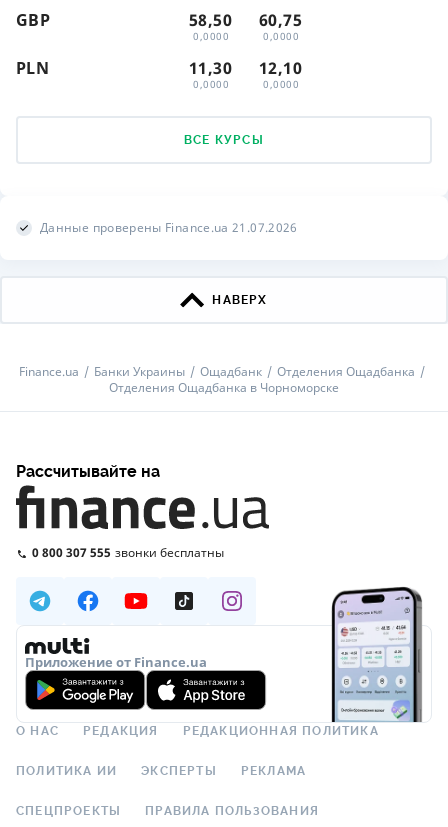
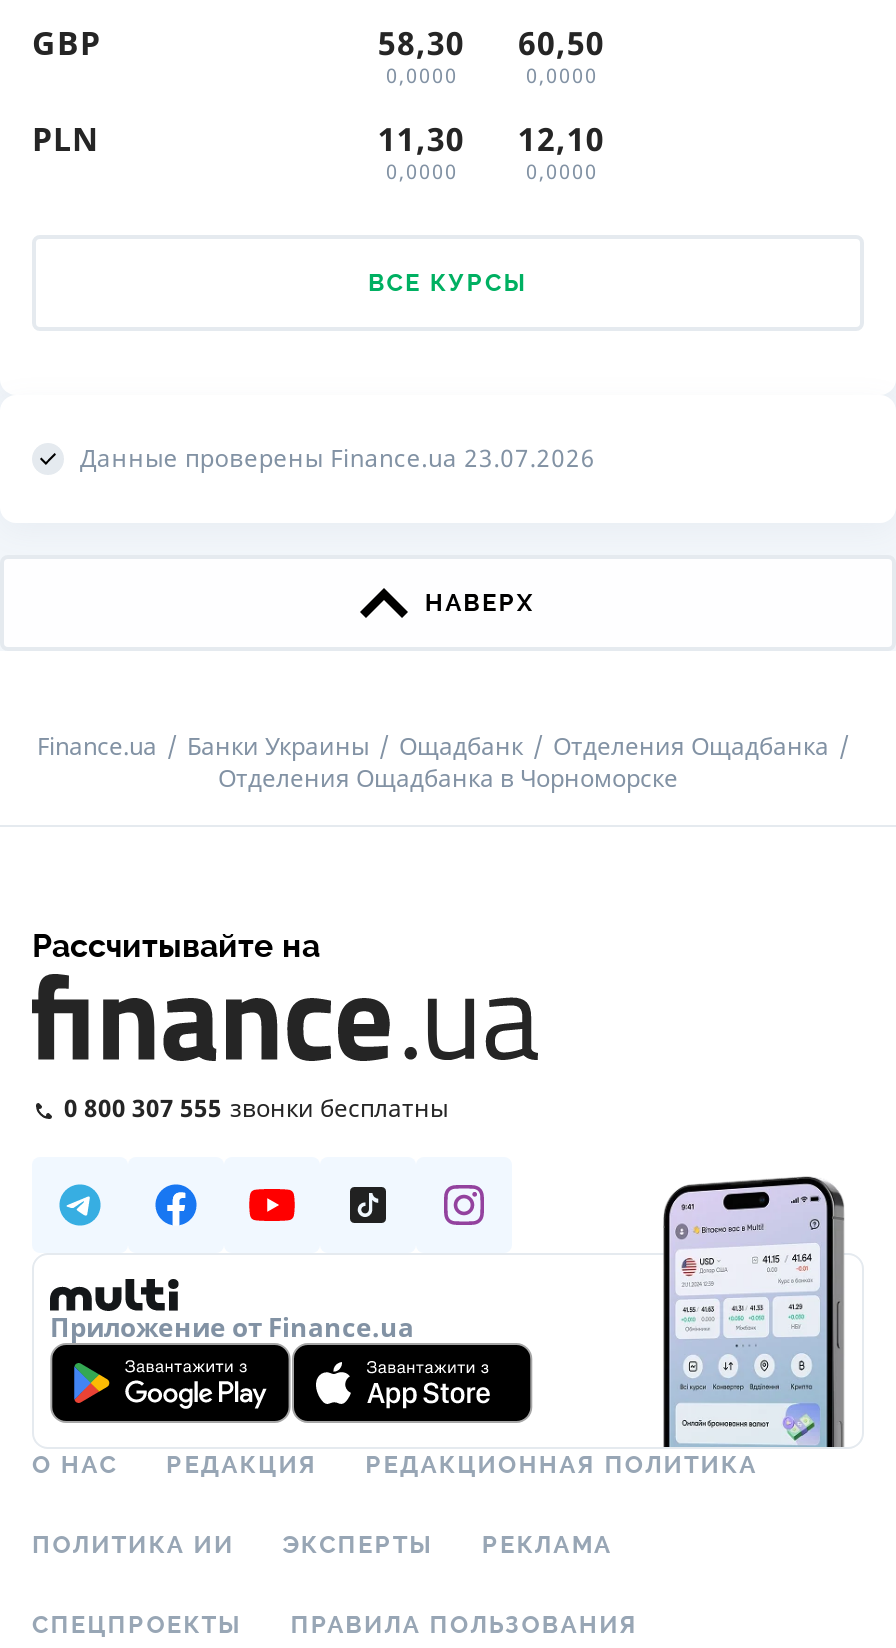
[189,9,232,31] 58,50 -> [378,21,465,65] 58,30
[259,9,302,31] 60,75 -> [518,21,605,65] 60,50
[40,219,298,236] Данные проверены Finance.ua 21.07.2026 -> [80,441,595,475] Данные проверены Finance.ua 23.07.2026

